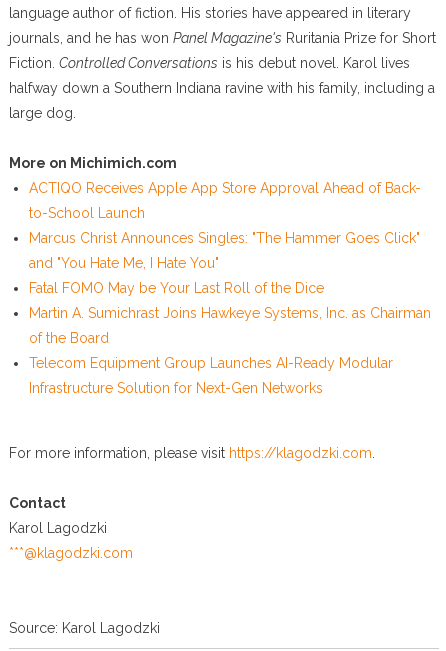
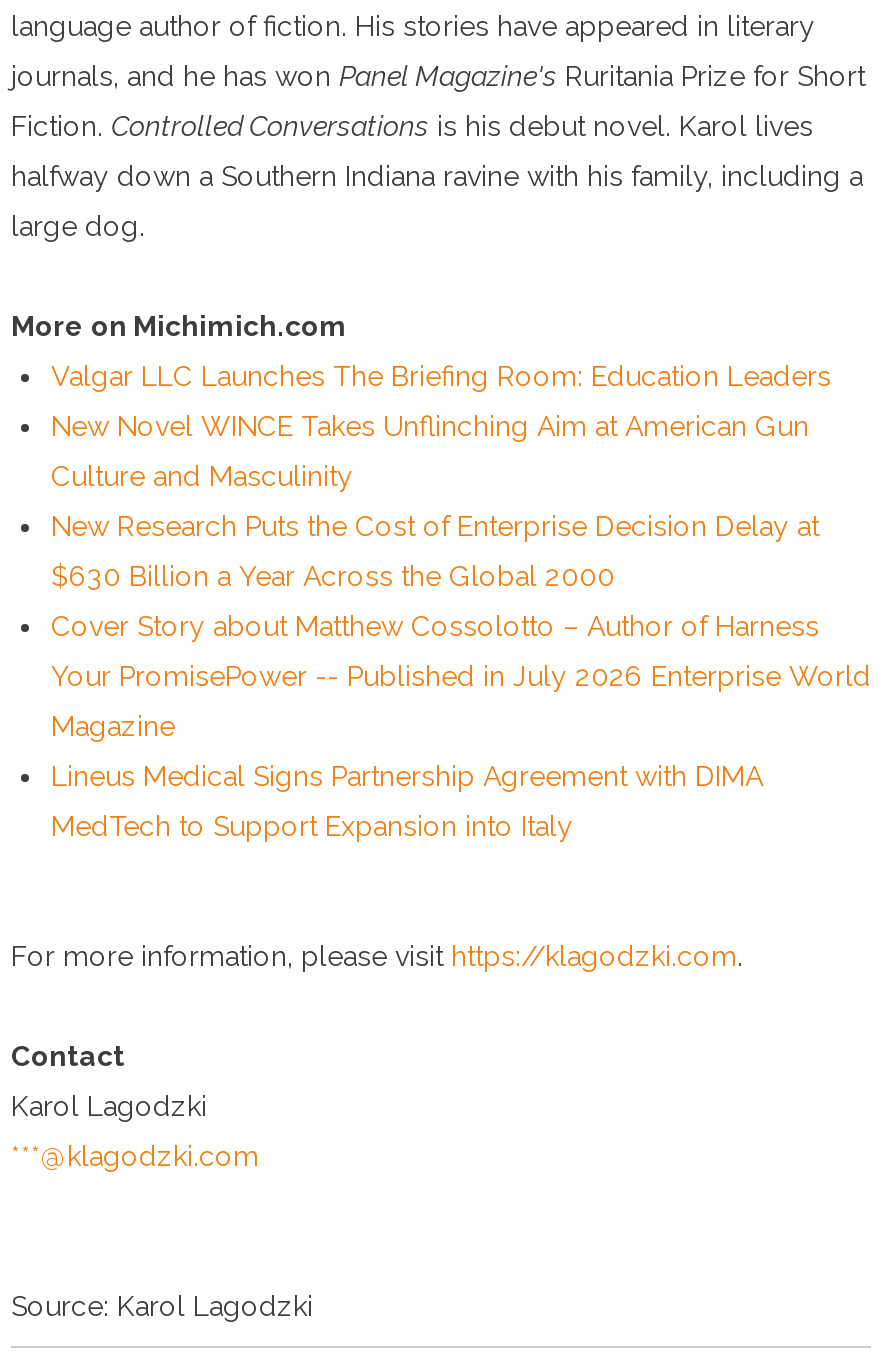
[29,180,431,396] ACTIQO Receives Apple App Store Approval Ahead of Back- | to-School Launch | Marcus Christ Announces Singles: "The Hammer Goes Click" | and "You Hate Me, I Hate You" | Fatal FOMO May be Your Last Roll of the Dice | Martin A. Sumichrast Joins Hawkeye Systems, Inc. as Chairman | of the Board | Telecom Equipment Group Launches AI-Ready Modular | Infrastructure Solution for Next-Gen Networks -> [51,360,871,842] Valgar LLC Launches The Briefing Room: Education Leaders | New Novel WINCE Takes Unflinching Aim at American Gun | Culture and Masculinity | New Research Puts the Cost of Enterprise Decision Delay at | $630 Billion a Year Across the Global 2000 | Cover Story about Matthew Cossolotto – Author of Harness | Your PromisePower -- Published in July 2026 Enterprise World | Magazine | Lineus Medical Signs Partnership Agreement with DIMA | MedTech to Support Expansion into Italy

